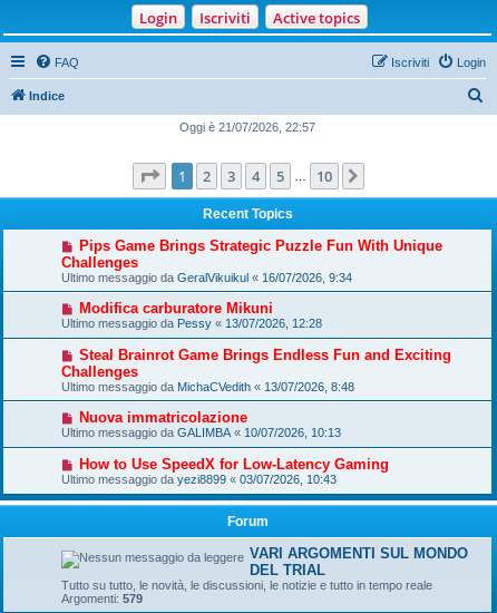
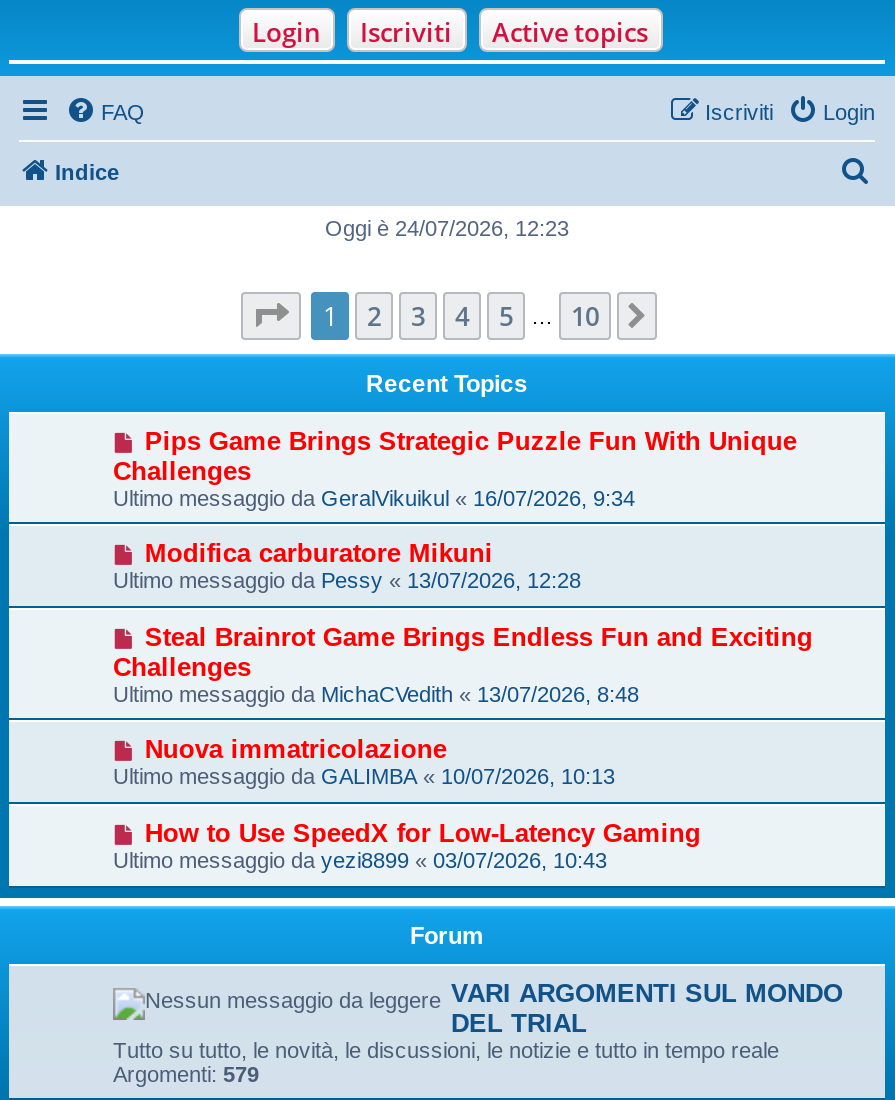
[179,120,315,134] Oggi è 21/07/2026, 22:57 -> [325,216,569,240] Oggi è 24/07/2026, 12:23

